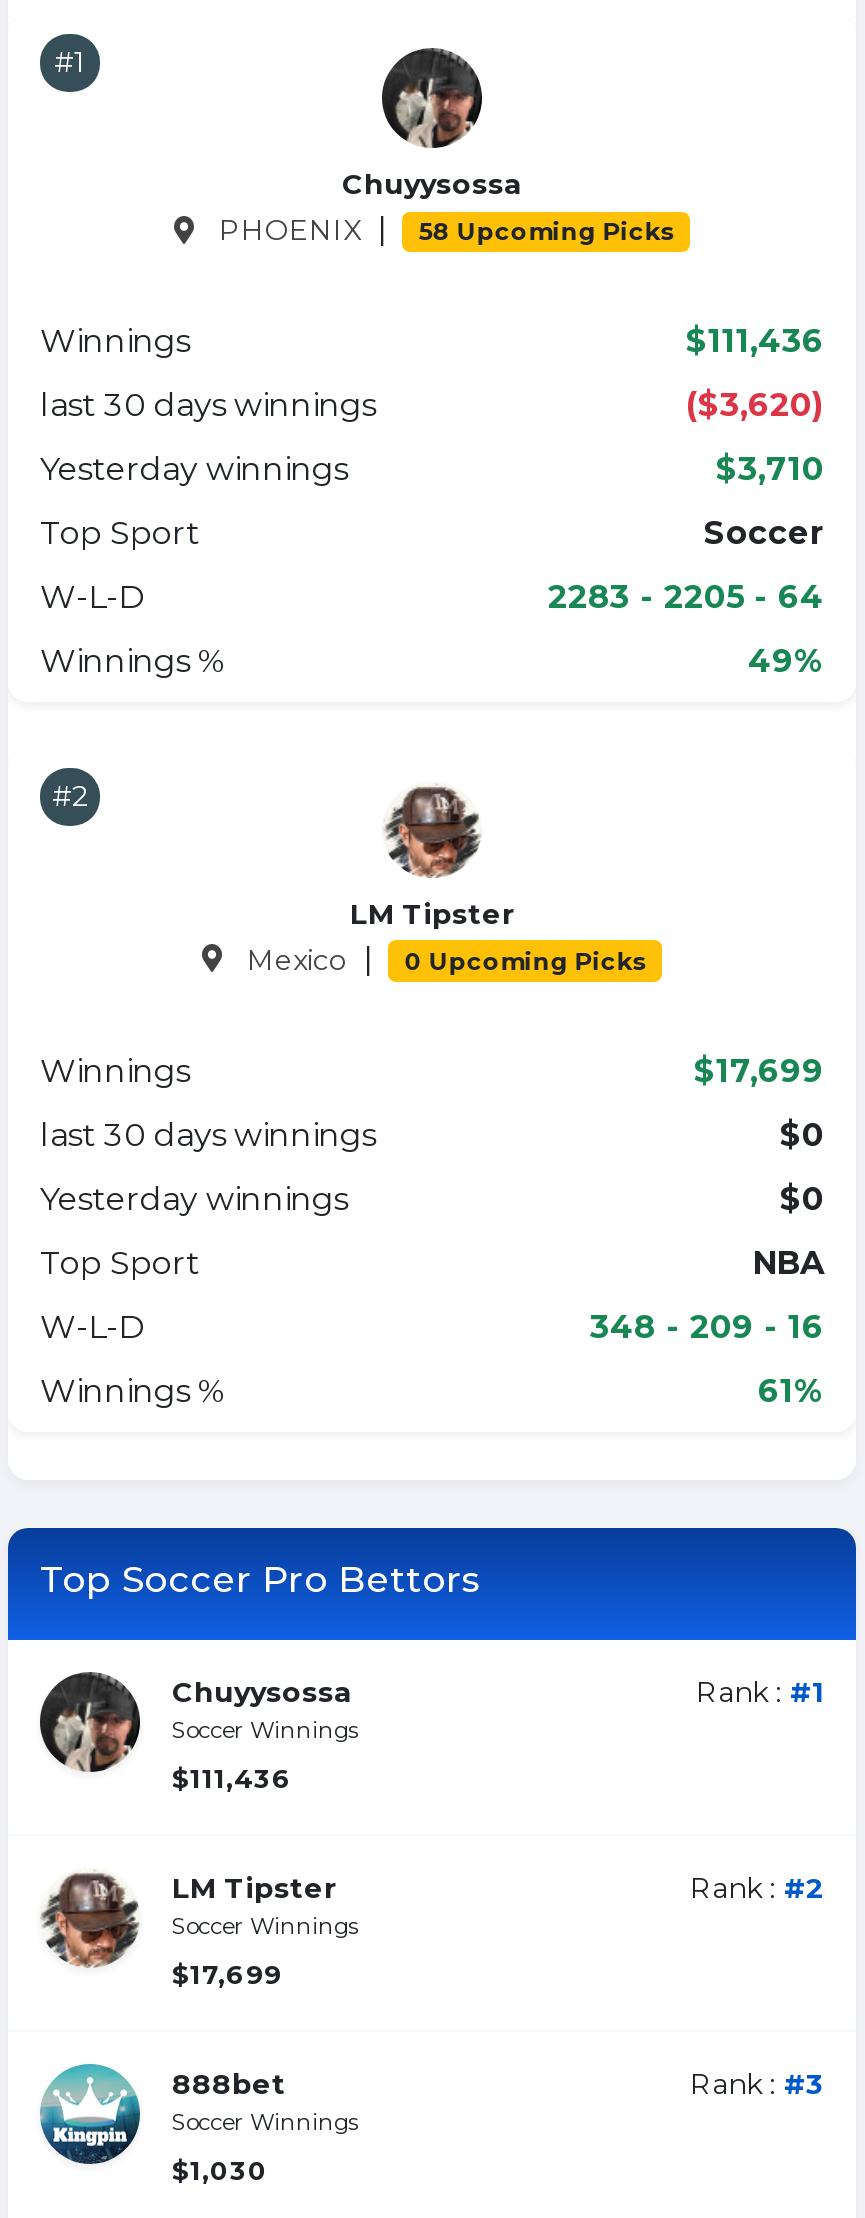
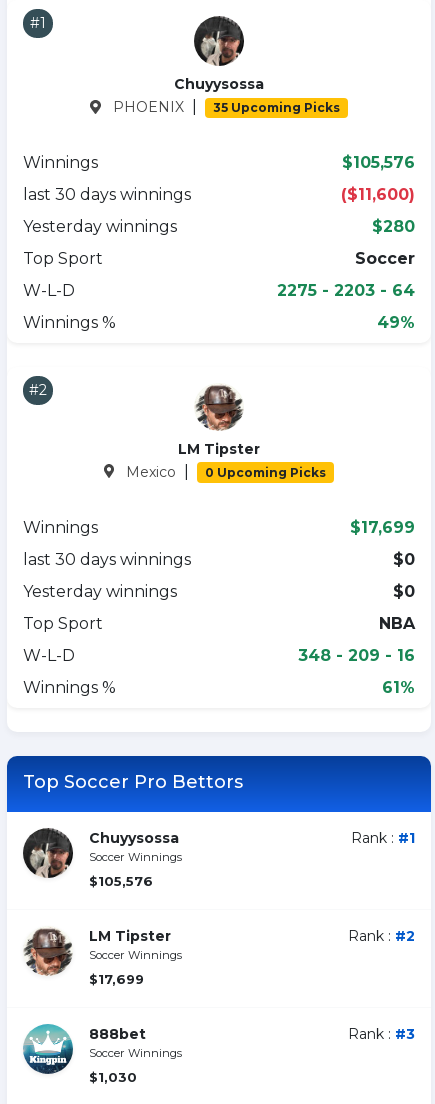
[418,216,674,246] 58 Upcoming Picks -> [213,100,340,115] 35 Upcoming Picks
[686,322,824,360] $111,436 -> [342,153,415,172] $105,576
[686,386,824,424] ($3,620) -> [341,185,415,204] ($11,600)
[716,450,824,488] $3,710 -> [372,217,415,236] $280
[548,578,824,616] 2283 - 2205 - 64 -> [277,281,415,300] 2275 - 2203 - 64
[172,1761,292,1793] $111,436 -> [89,872,153,888] $105,576

